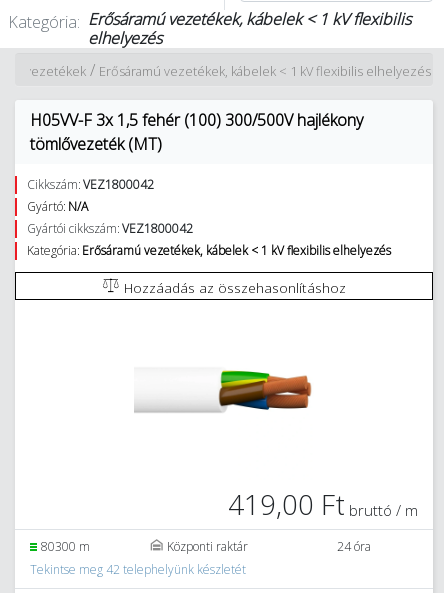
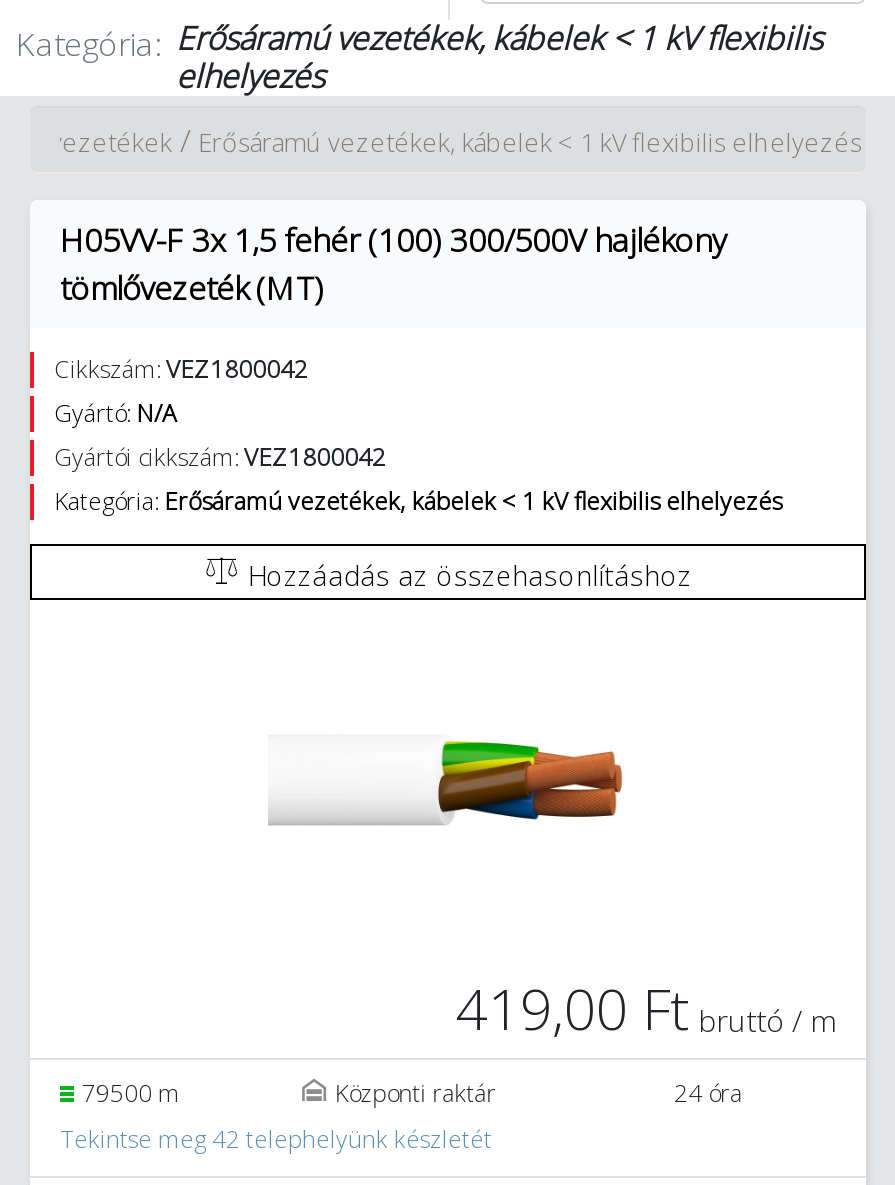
[41,538,90,555] 80300 m -> [82,1076,180,1110] 79500 m

